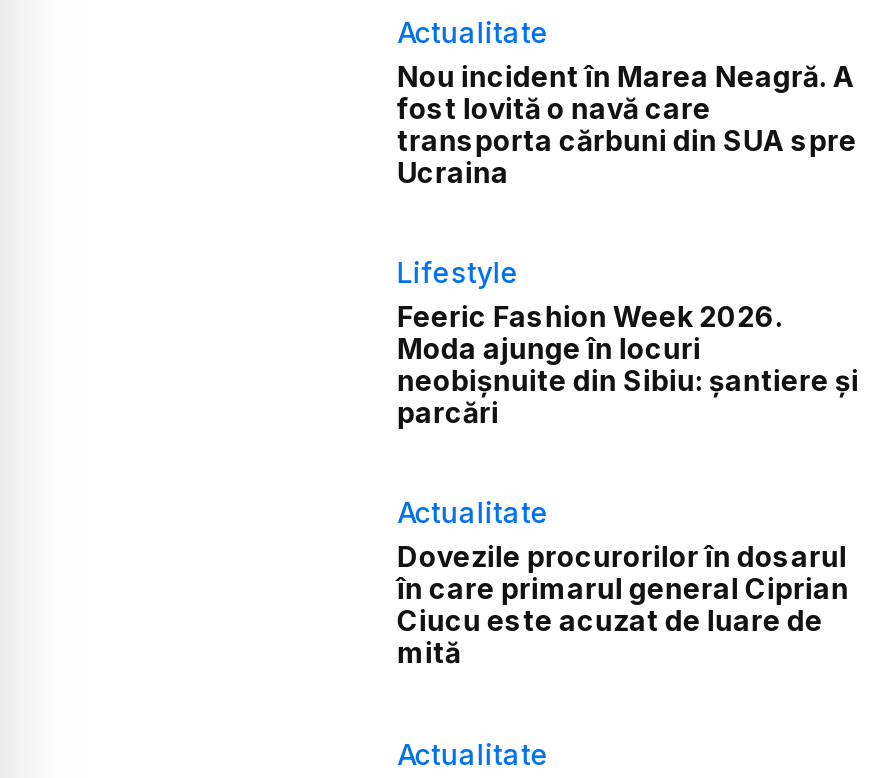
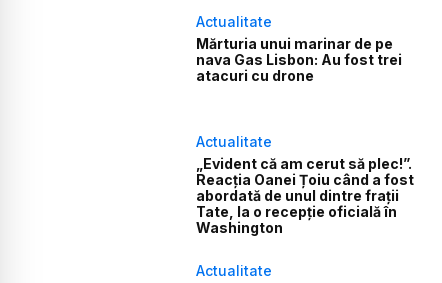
[397,58,859,429] Nou incident în Marea Neagră. A | fost lovită o navă care | transporta cărbuni din SUA spre | Ucraina | Lifestyle | Feeric Fashion Week 2026. | Moda ajunge în locuri | neobișnuite din Sibiu: șantiere și | parcări -> [196,35,402,84] Mărturia unui marinar de pe | nava Gas Lisbon: Au fost trei | atacuri cu drone
[397,539,849,669] Dovezile procurorilor în dosarul | în care primarul general Ciprian | Ciucu este acuzat de luare de | mită -> [196,155,414,236] „Evident că am cerut să plec!”. | Reacția Oanei Țoiu când a fost | abordată de unul dintre frații | Tate, la o recepție oficială în | Washington

